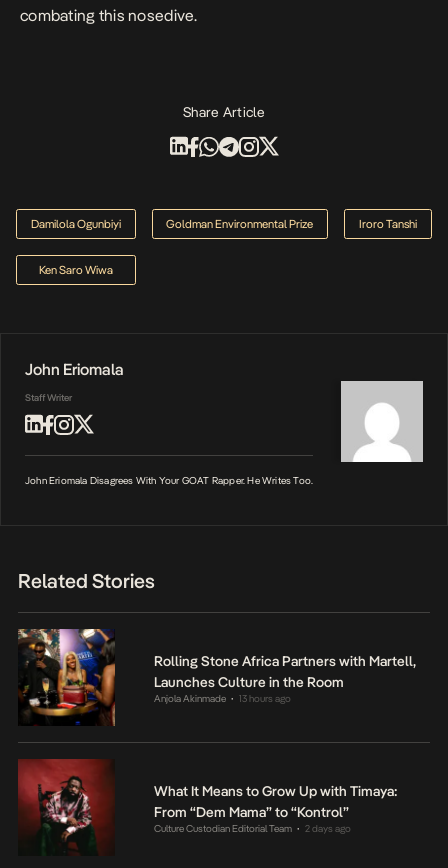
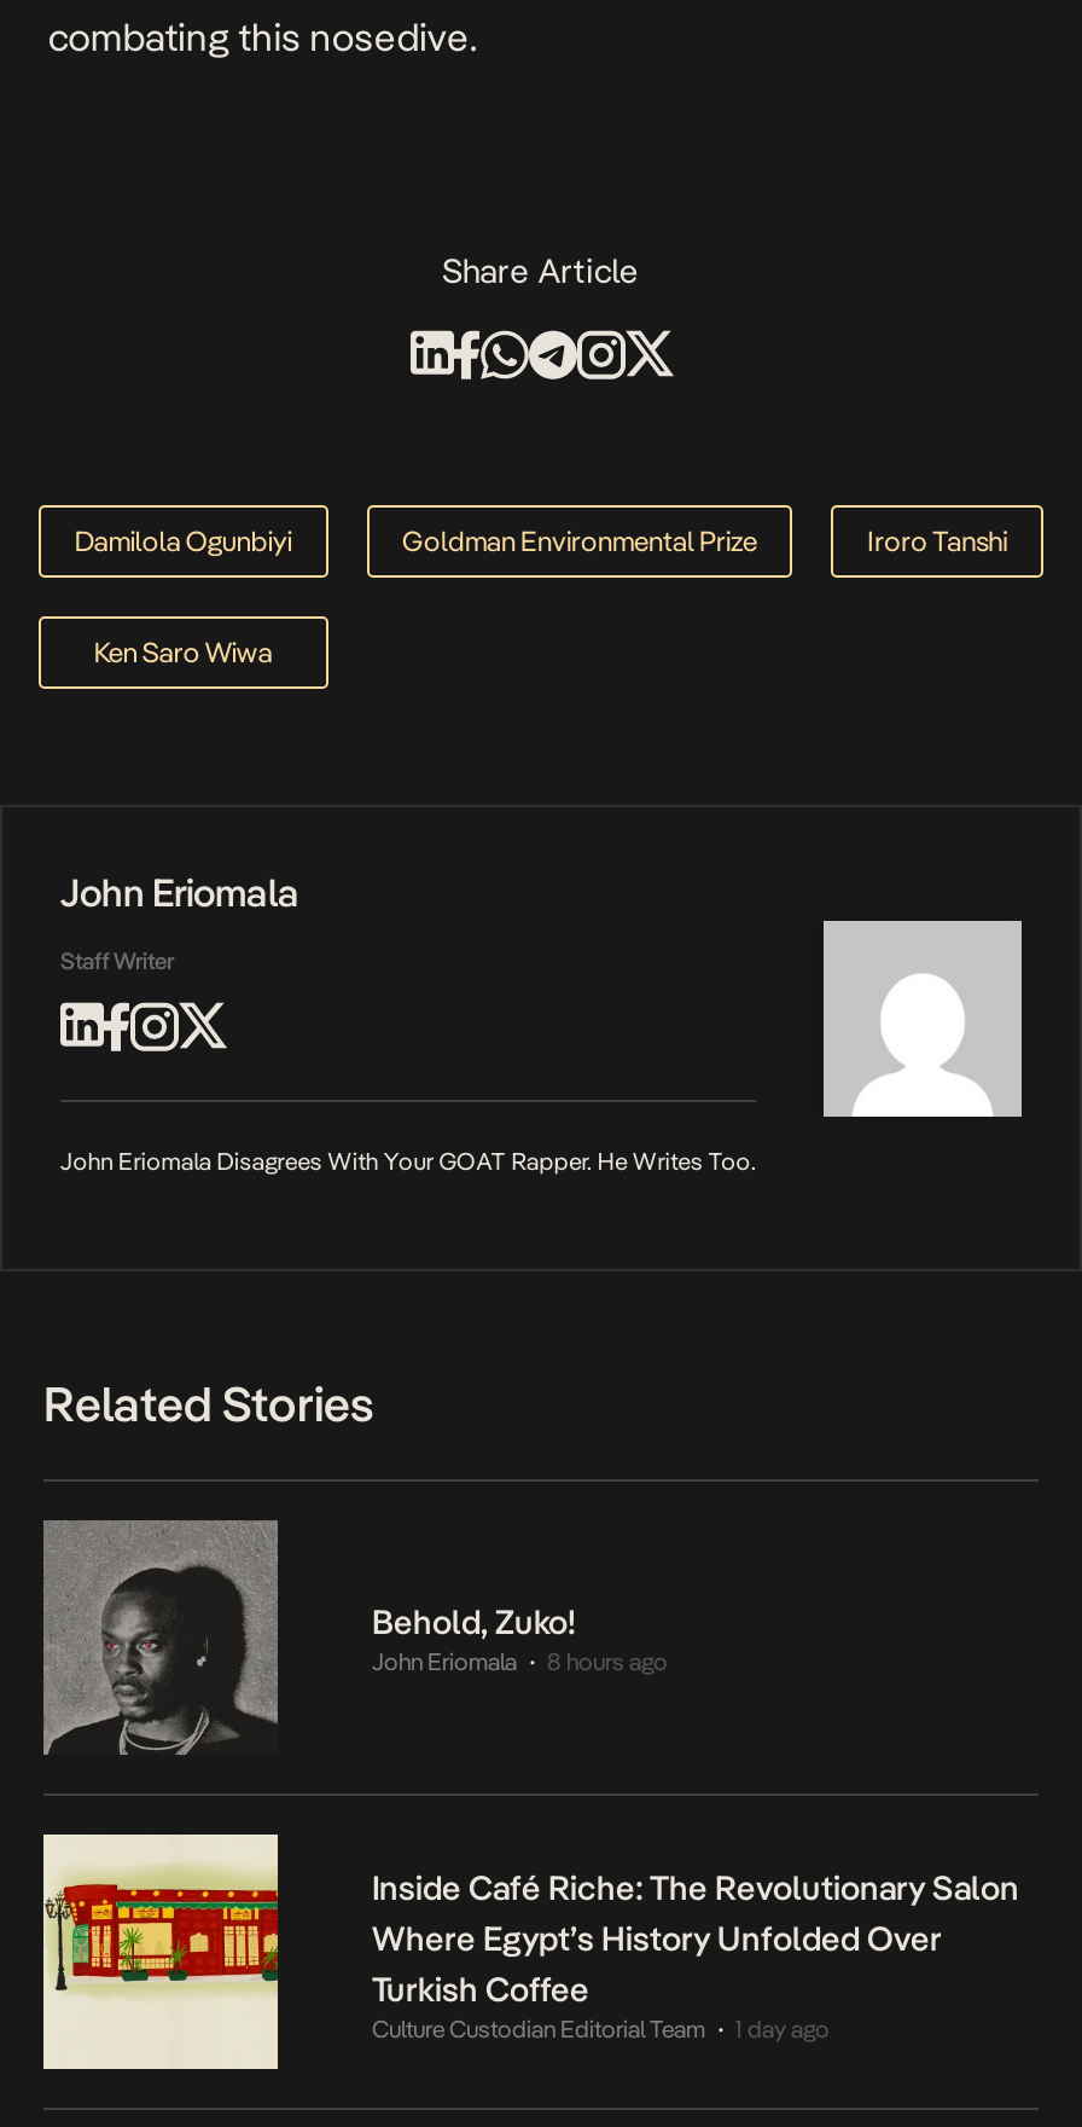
[18,629,416,726] [image] | Rolling Stone Africa Partners with Martell, | Launches Culture in the Room | Anjola Akinmade | 13 hours ago -> [41,1518,668,1755] [image] | Behold, Zuko! | John Eriomala | 8 hours ago
[18,758,397,847] [image] | What It Means to Grow Up with Timaya: | From “Dem Mama” to “Kontrol” -> [41,1830,1019,2071] [image] | Inside Café Riche: The Revolutionary Salon | Where Egypt’s History Unfolded Over | Turkish Coffee
[154,823,350,834] Culture Custodian Editorial Team 2 days ago -> [372,2015,830,2042] Culture Custodian Editorial Team 1 day ago

